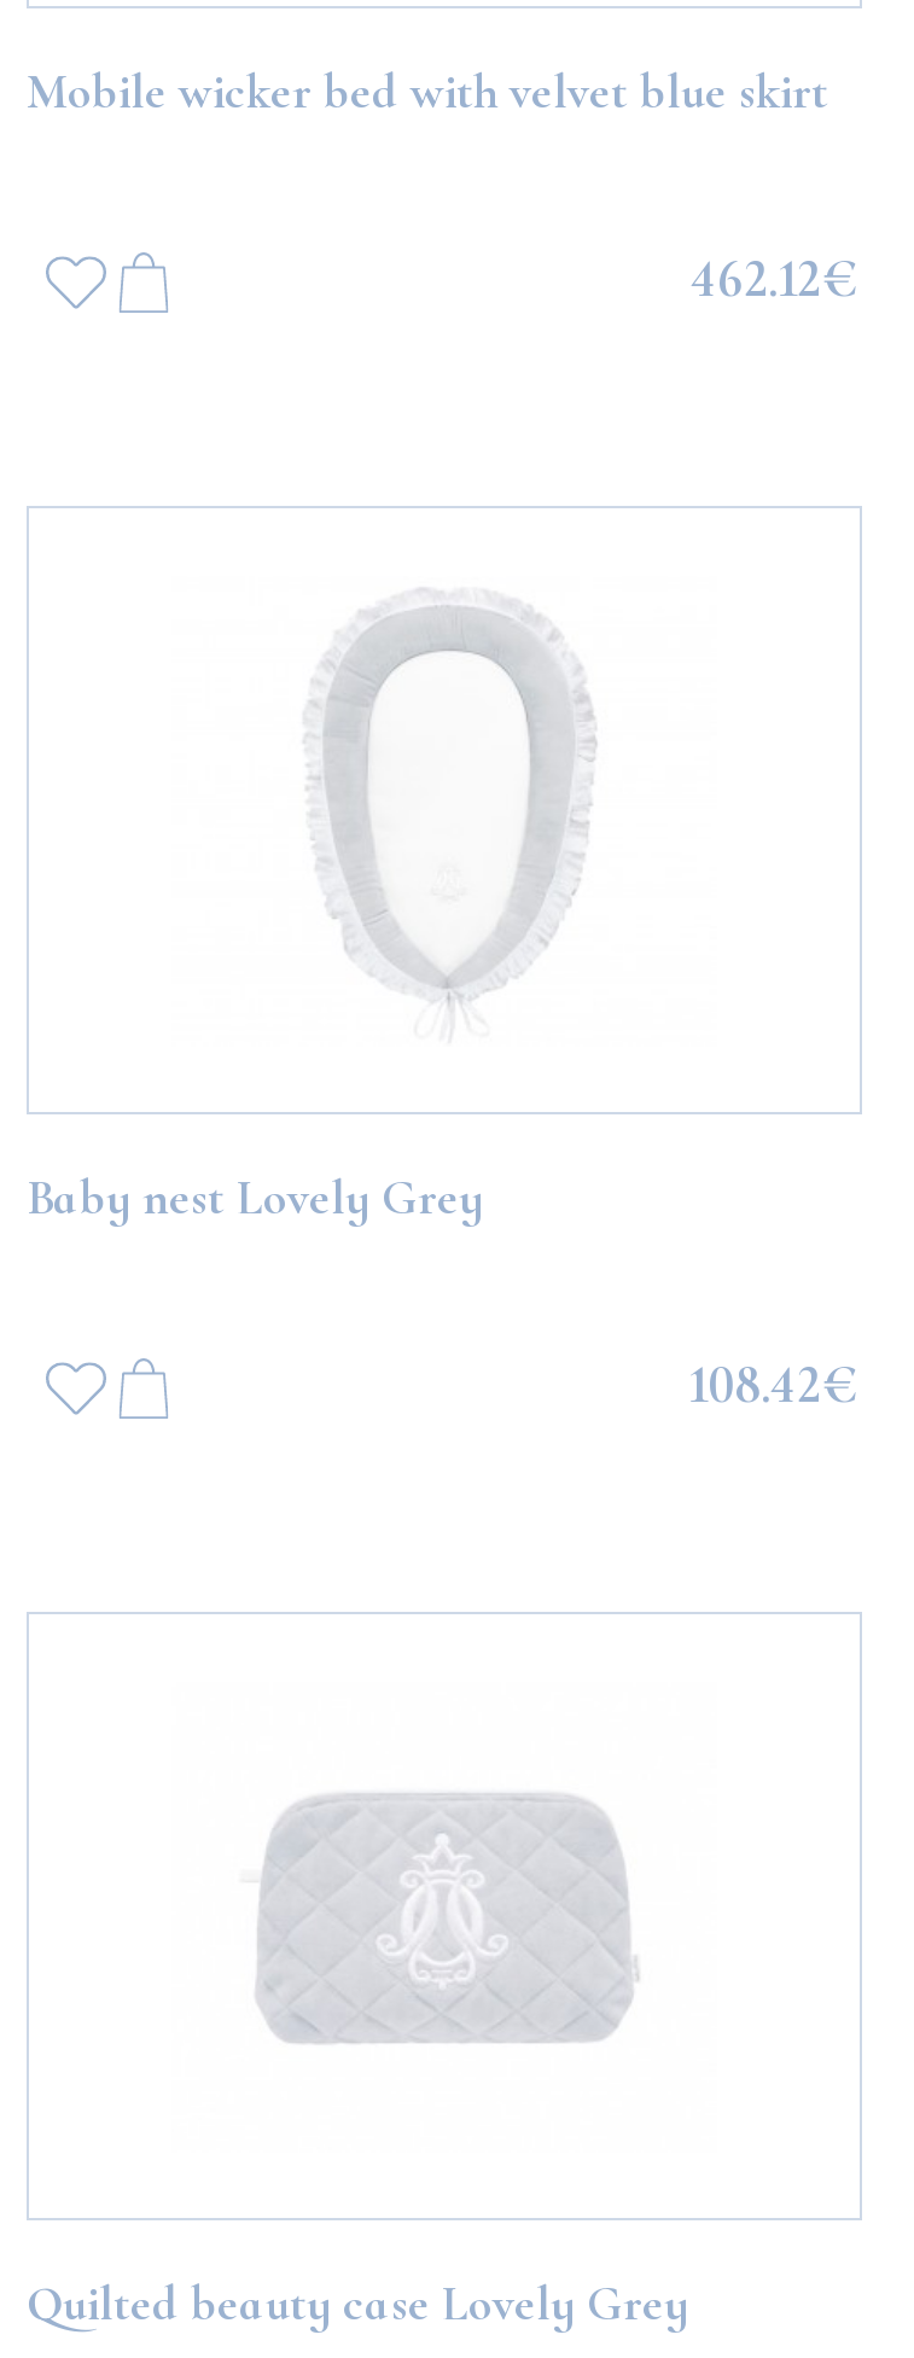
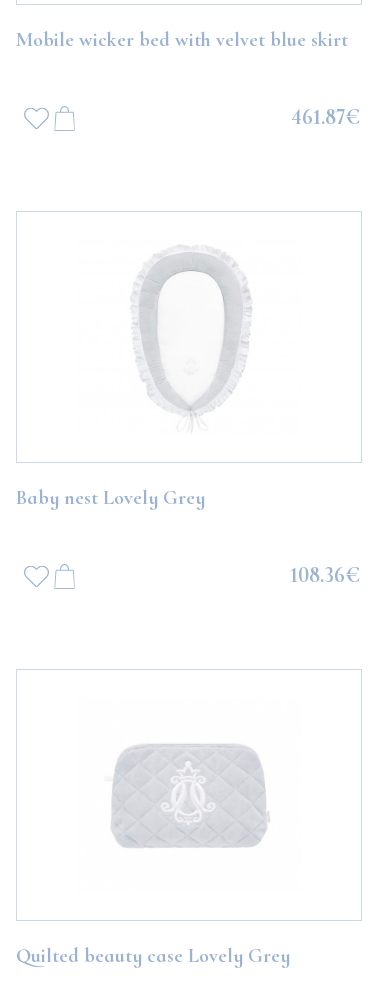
[691,247,857,309] 462.12€ -> [291,104,360,130] 461.87€
[688,1353,857,1416] 108.42€ -> [290,562,360,588] 108.36€

